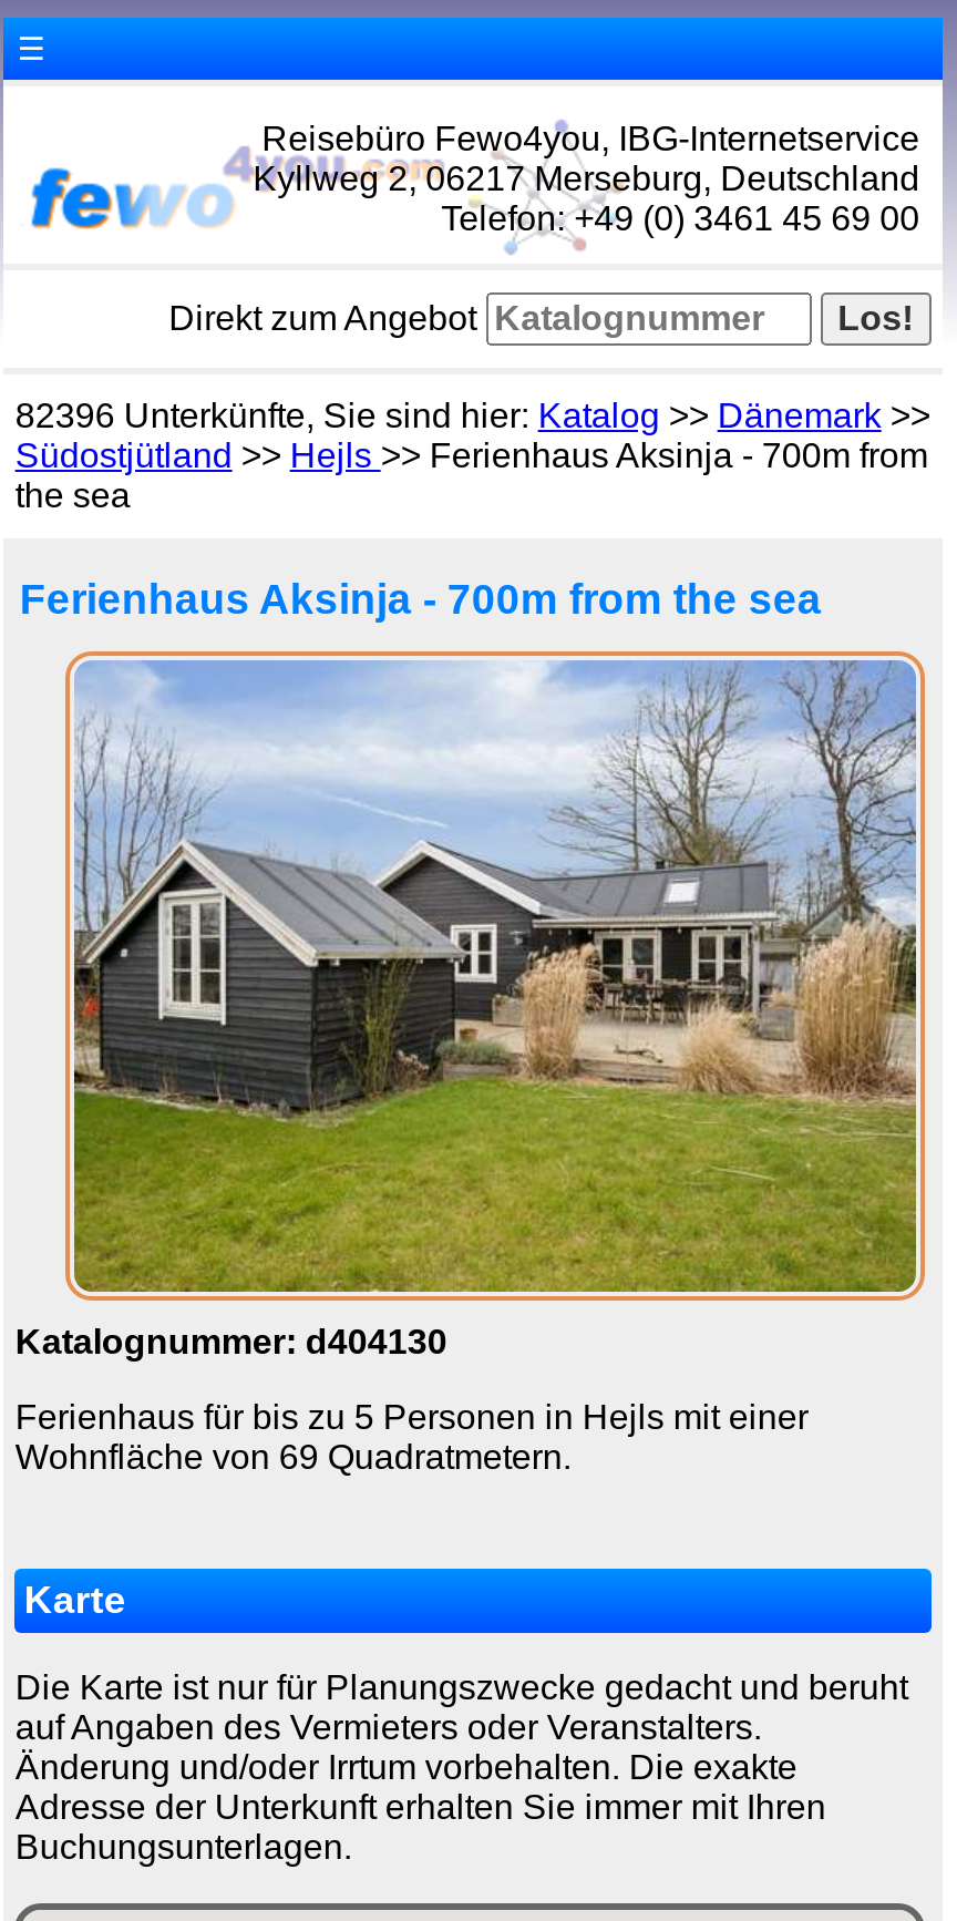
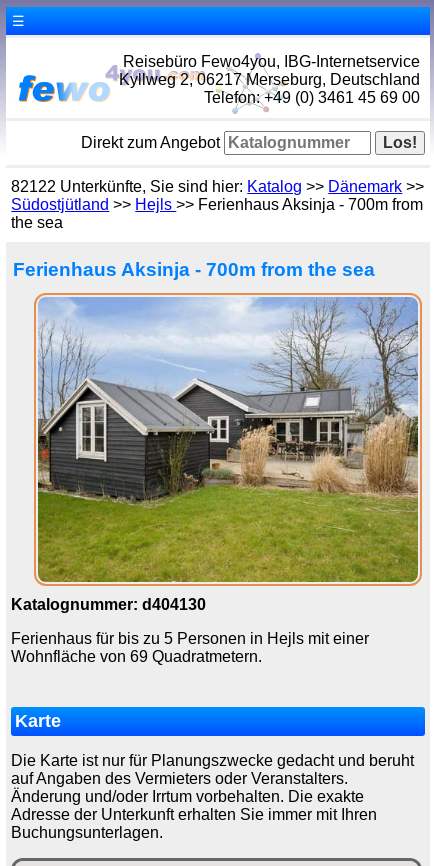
[15,397,930,434] 82396 Unterkünfte, Sie sind hier: Katalog >> Dänemark >> -> [11,178,424,195] 82122 Unterkünfte, Sie sind hier: Katalog >> Dänemark >>

